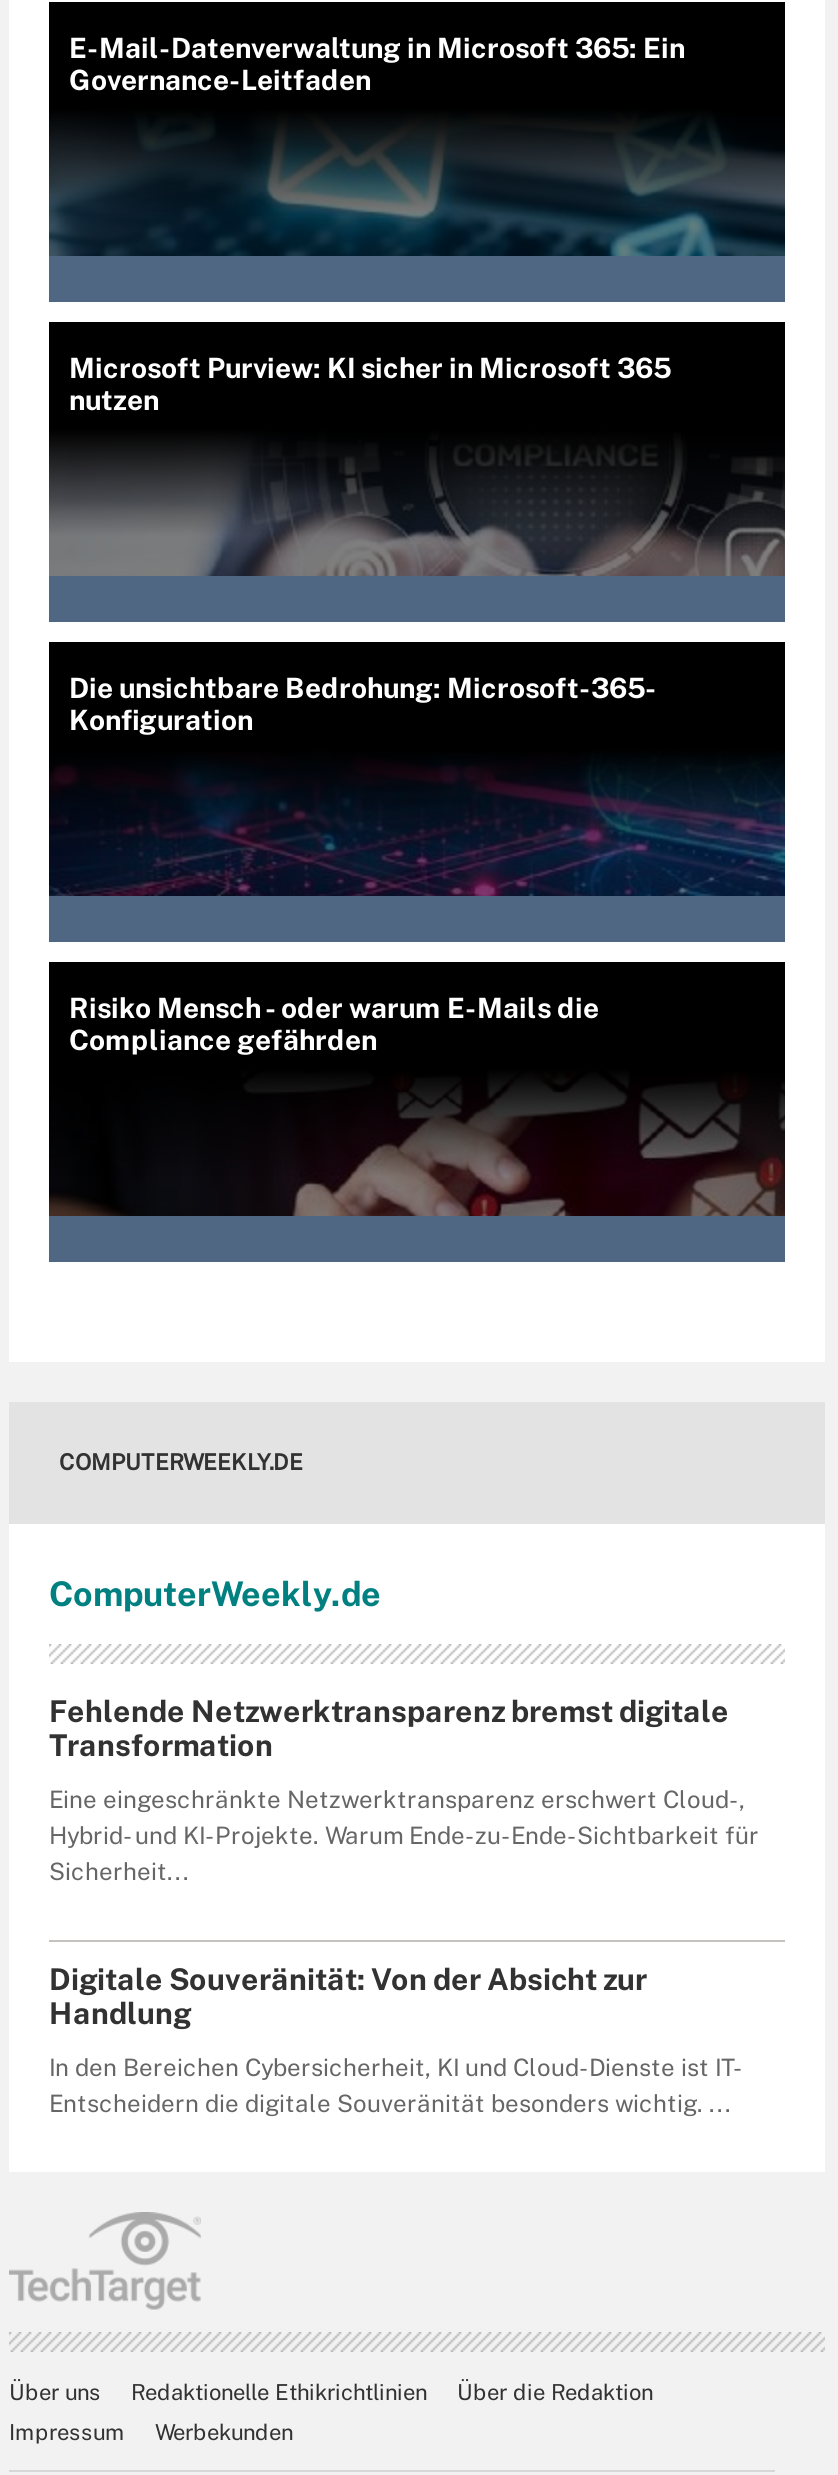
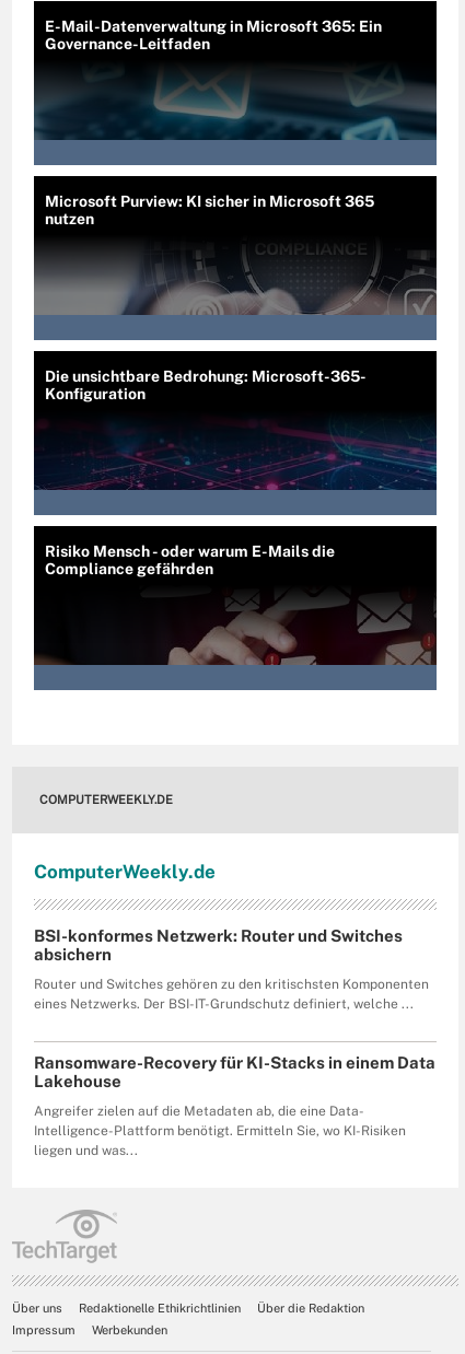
[49,1693,729,1761] Fehlende Netzwerktransparenz bremst digitale | Transformation -> [34,926,403,963] BSI-konformes Netzwerk: Router und Switches | absichern
[49,1785,759,1885] Eine eingeschränkte Netzwerktransparenz erschwert Cloud-, | Hybrid- und KI-Projekte. Warum Ende-zu-Ende-Sichtbarkeit für | Sicherheit... -> [34,976,429,1011] Router und Switches gehören zu den kritischsten Komponenten | eines Netzwerks. Der BSI-IT-Grundschutz definiert, welche ...
[49,1961,647,2029] Digitale Souveränität: Von der Absicht zur | Handlung -> [34,1053,435,1090] Ransomware-Recovery für KI-Stacks in einem Data | Lakehouse
[49,2053,743,2117] In den Bereichen Cybersicherheit, KI und Cloud-Dienste ist IT- | Entscheidern die digitale Souveränität besonders wichtig. ... -> [34,1103,406,1158] Angreifer zielen auf die Metadaten ab, die eine Data- | Intelligence-Plattform benötigt. Ermitteln Sie, wo KI-Risiken | liegen und was...

